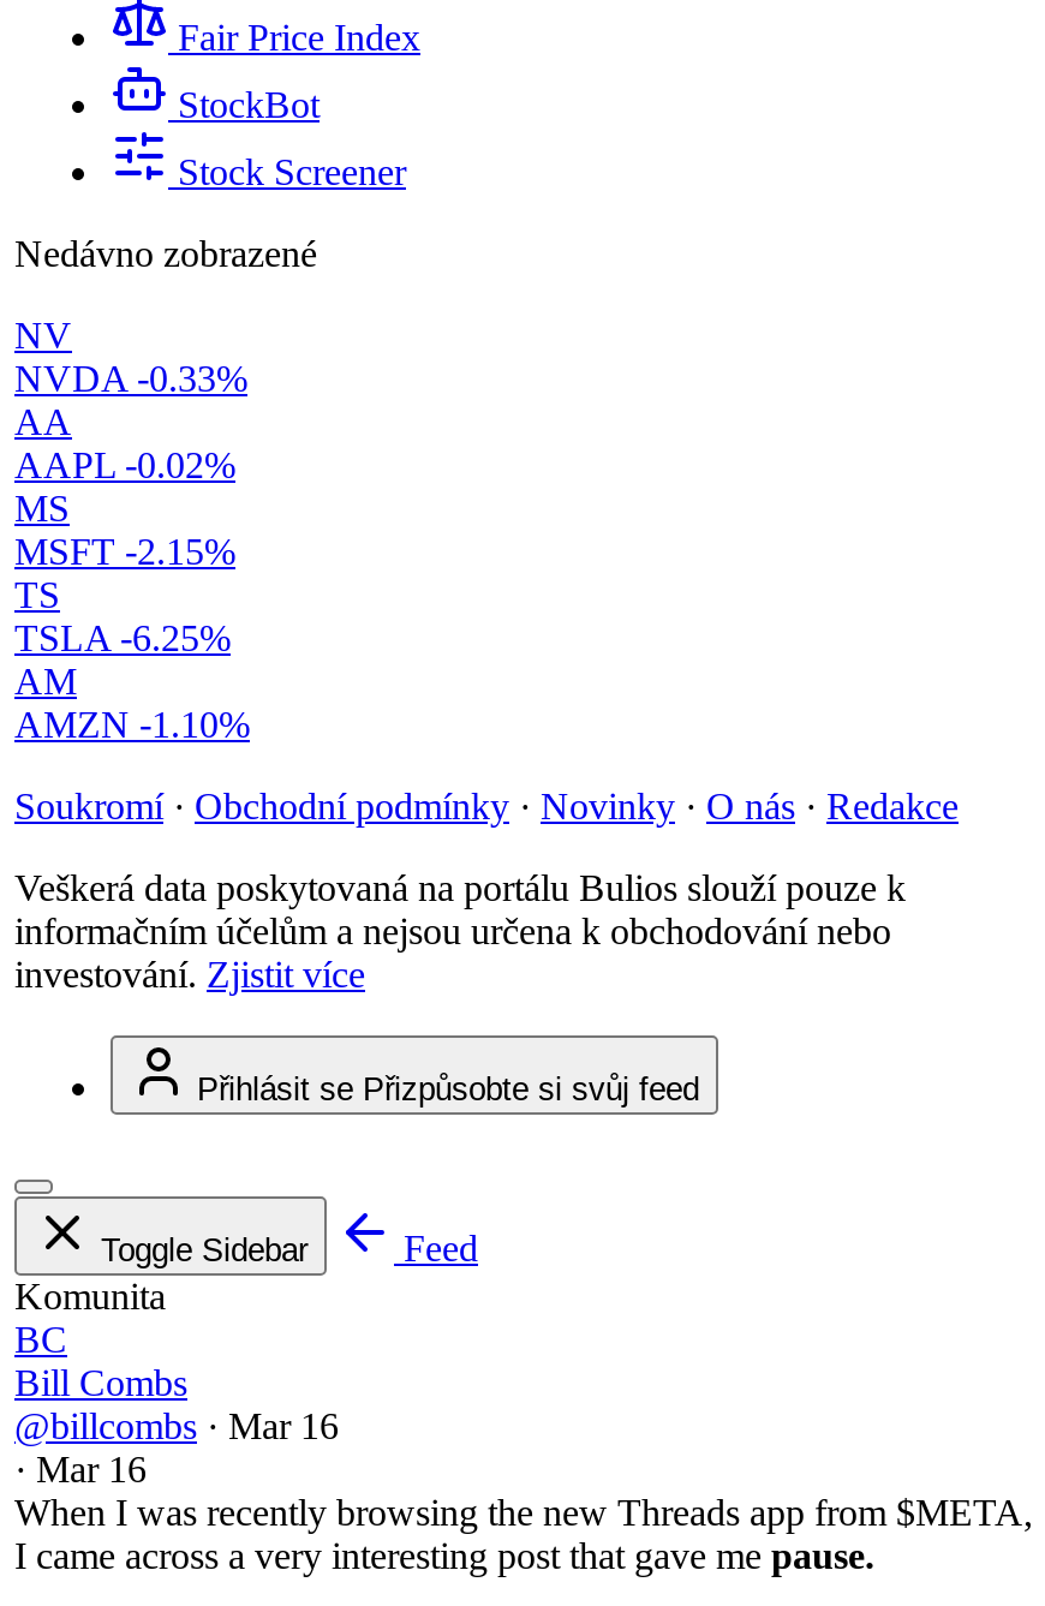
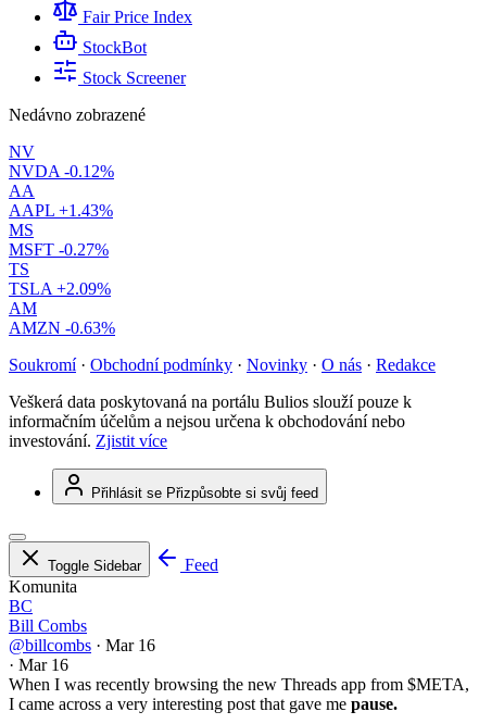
[14,358,247,399] NVDA -0.33% -> [9,162,114,181] NVDA -0.12%
[14,445,235,486] AAPL -0.02% -> [9,201,113,220] AAPL +1.43%
[14,531,235,572] MSFT -2.15% -> [9,240,109,259] MSFT -0.27%
[14,618,231,658] TSLA -6.25% -> [9,279,111,298] TSLA +2.09%
[14,704,250,745] AMZN -1.10% -> [9,319,115,337] AMZN -0.63%

